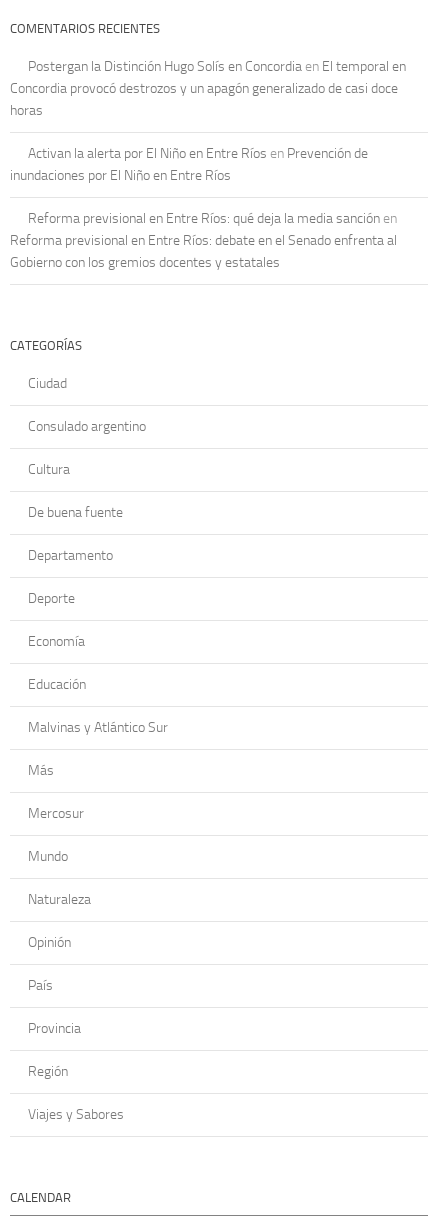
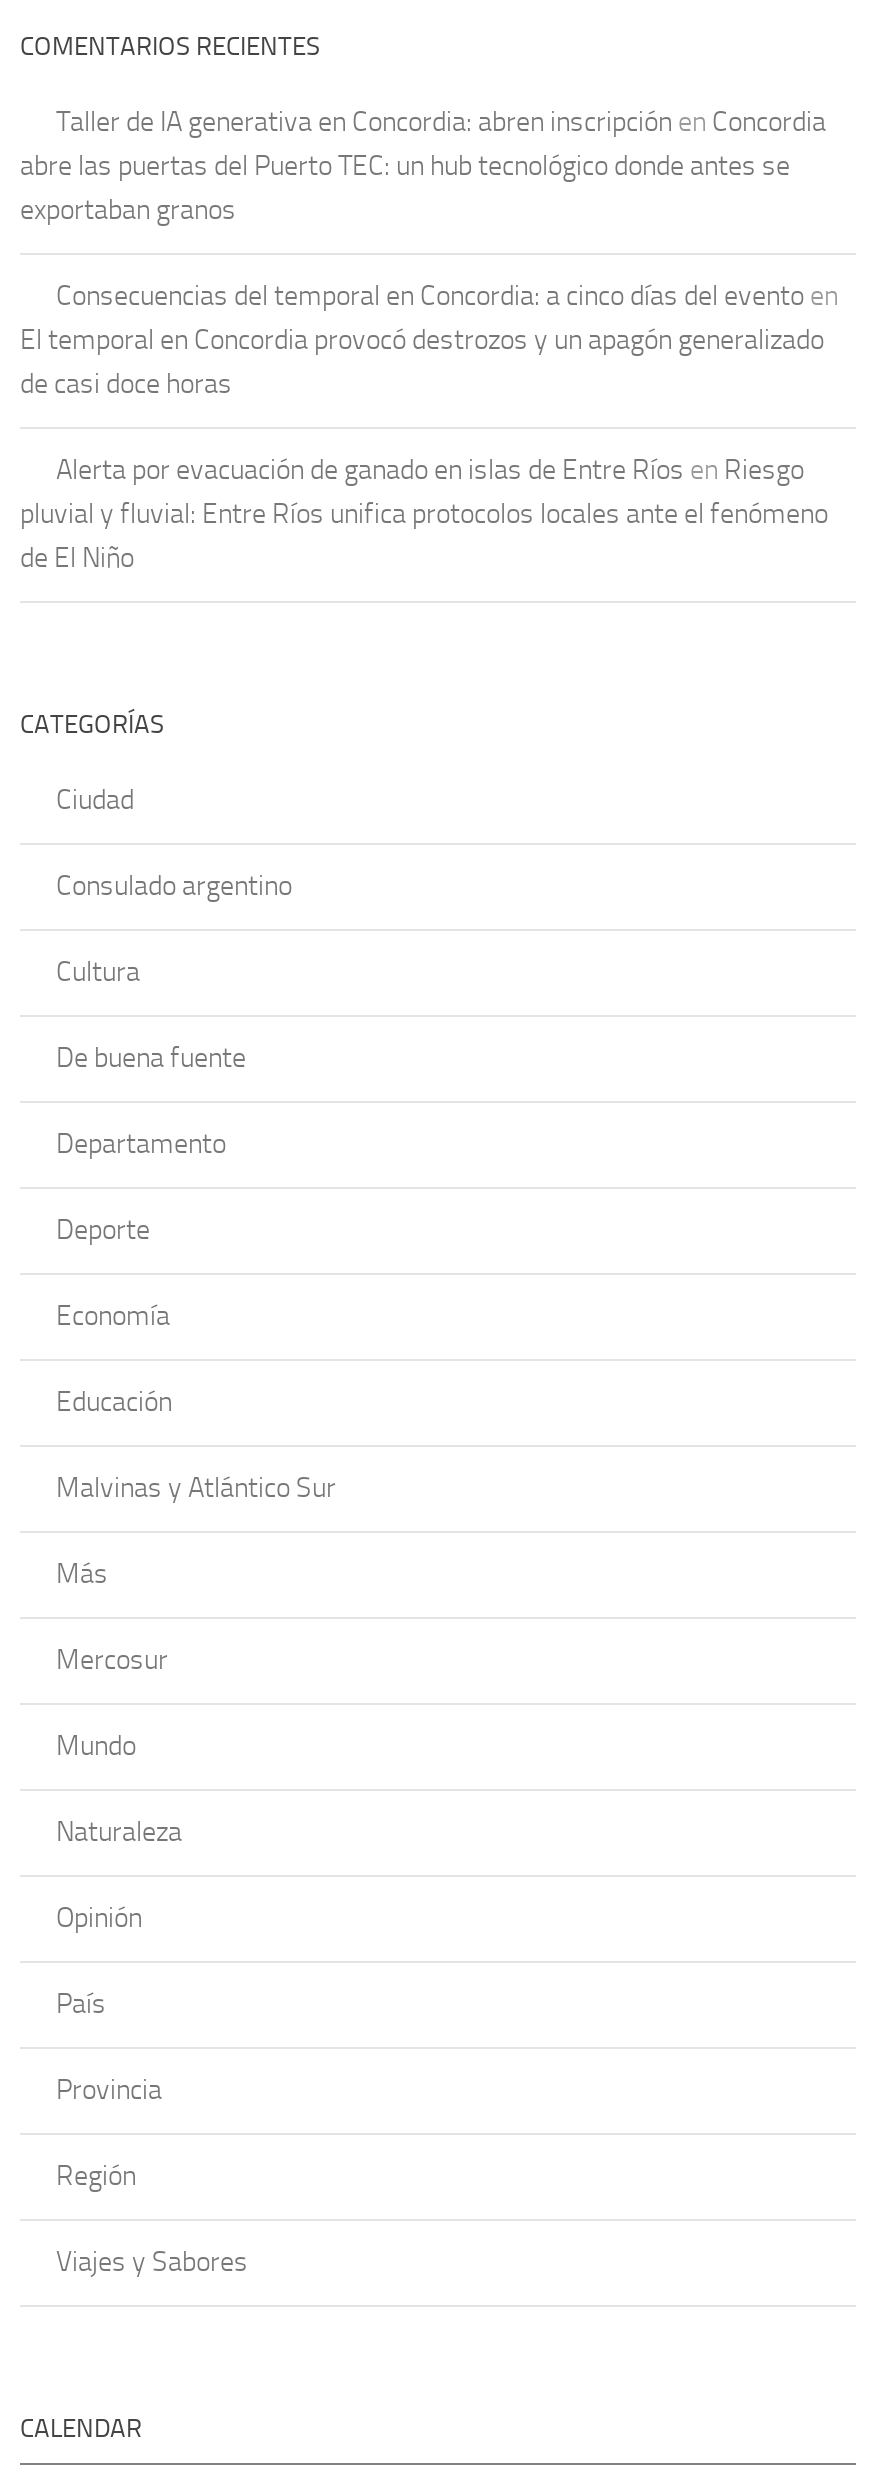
[10,58,406,119] Postergan la Distinción Hugo Solís en Concordia en El temporal en | Concordia provocó destrozos y un apagón generalizado de casi doce | horas -> [20,106,826,228] Taller de IA generativa en Concordia: abren inscripción en Concordia | abre las puertas del Puerto TEC: un hub tecnológico donde antes se | exportaban granos
[10,145,368,184] Activan la alerta por El Niño en Entre Ríos en Prevención de | inundaciones por El Niño en Entre Ríos -> [20,280,838,402] Consecuencias del temporal en Concordia: a cinco días del evento en | El temporal en Concordia provocó destrozos y un apagón generalizado | de casi doce horas
[10,210,397,271] Reforma previsional en Entre Ríos: qué deja la media sanción en | Reforma previsional en Entre Ríos: debate en el Senado enfrenta al | Gobierno con los gremios docentes y estatales -> [20,454,828,576] Alerta por evacuación de ganado en islas de Entre Ríos en Riesgo | pluvial y fluvial: Entre Ríos unifica protocolos locales ante el fenómeno | de El Niño

